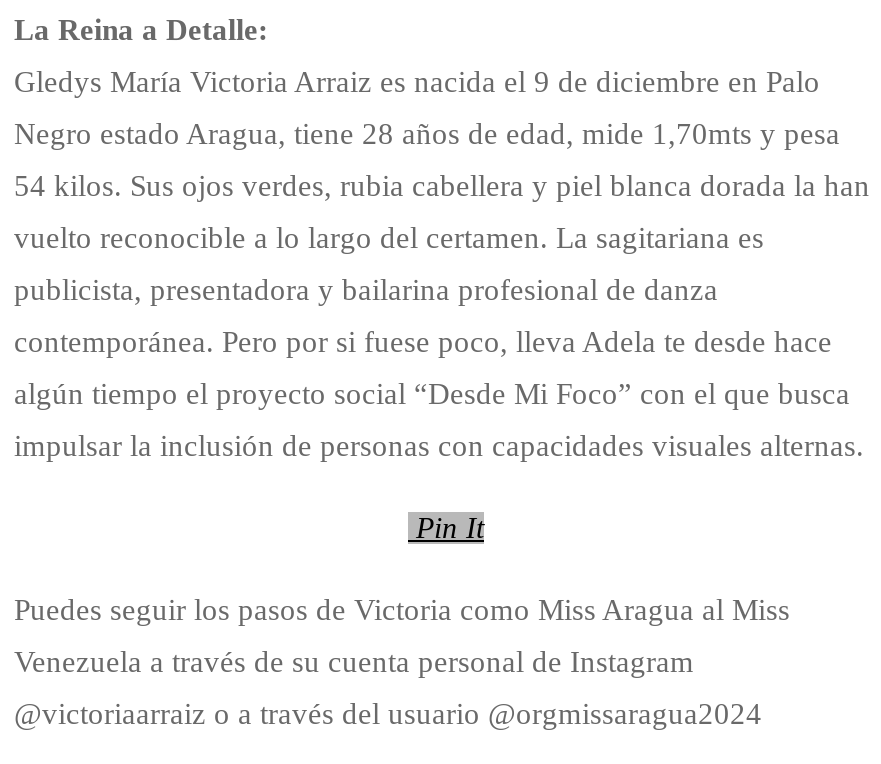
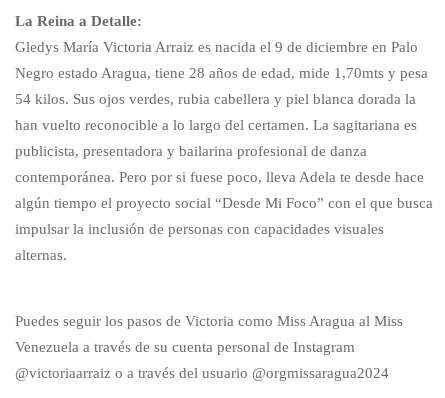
[14,429,864,461] impulsar la inclusión de personas con capacidades visuales alternas. -> [15,221,384,237] impulsar la inclusión de personas con capacidades visuales
[416,511,484,543] Pin It -> [15,247,67,263] alternas.

